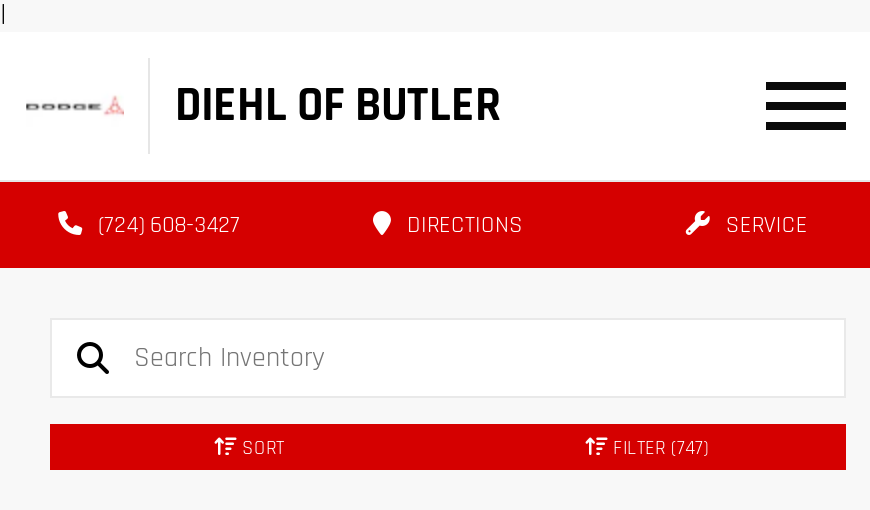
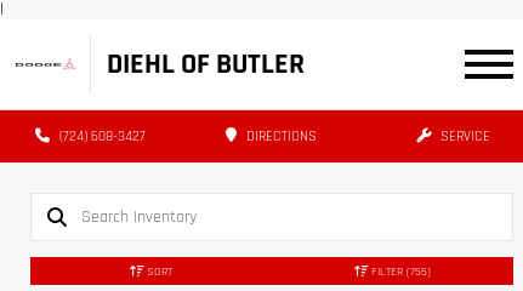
[607,436,709,460] FILTER (747) -> [368,264,431,279] FILTER (755)

